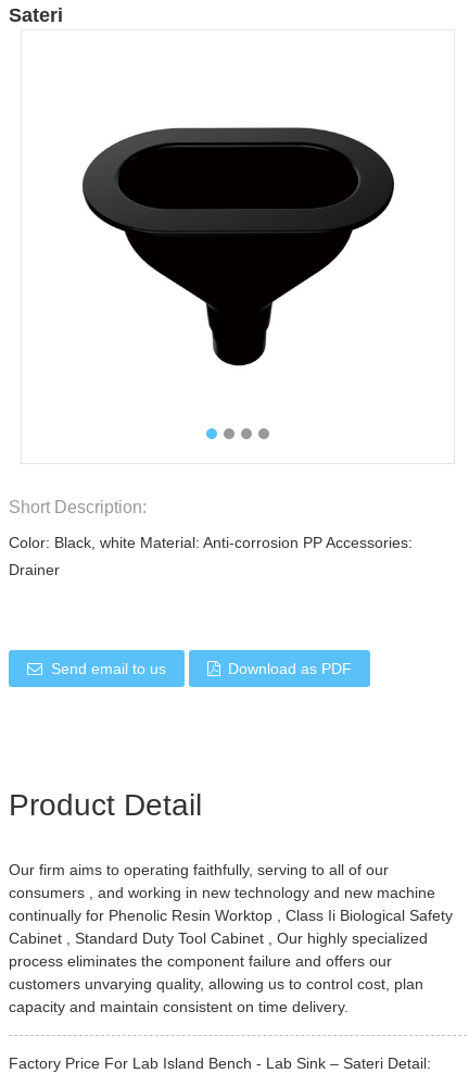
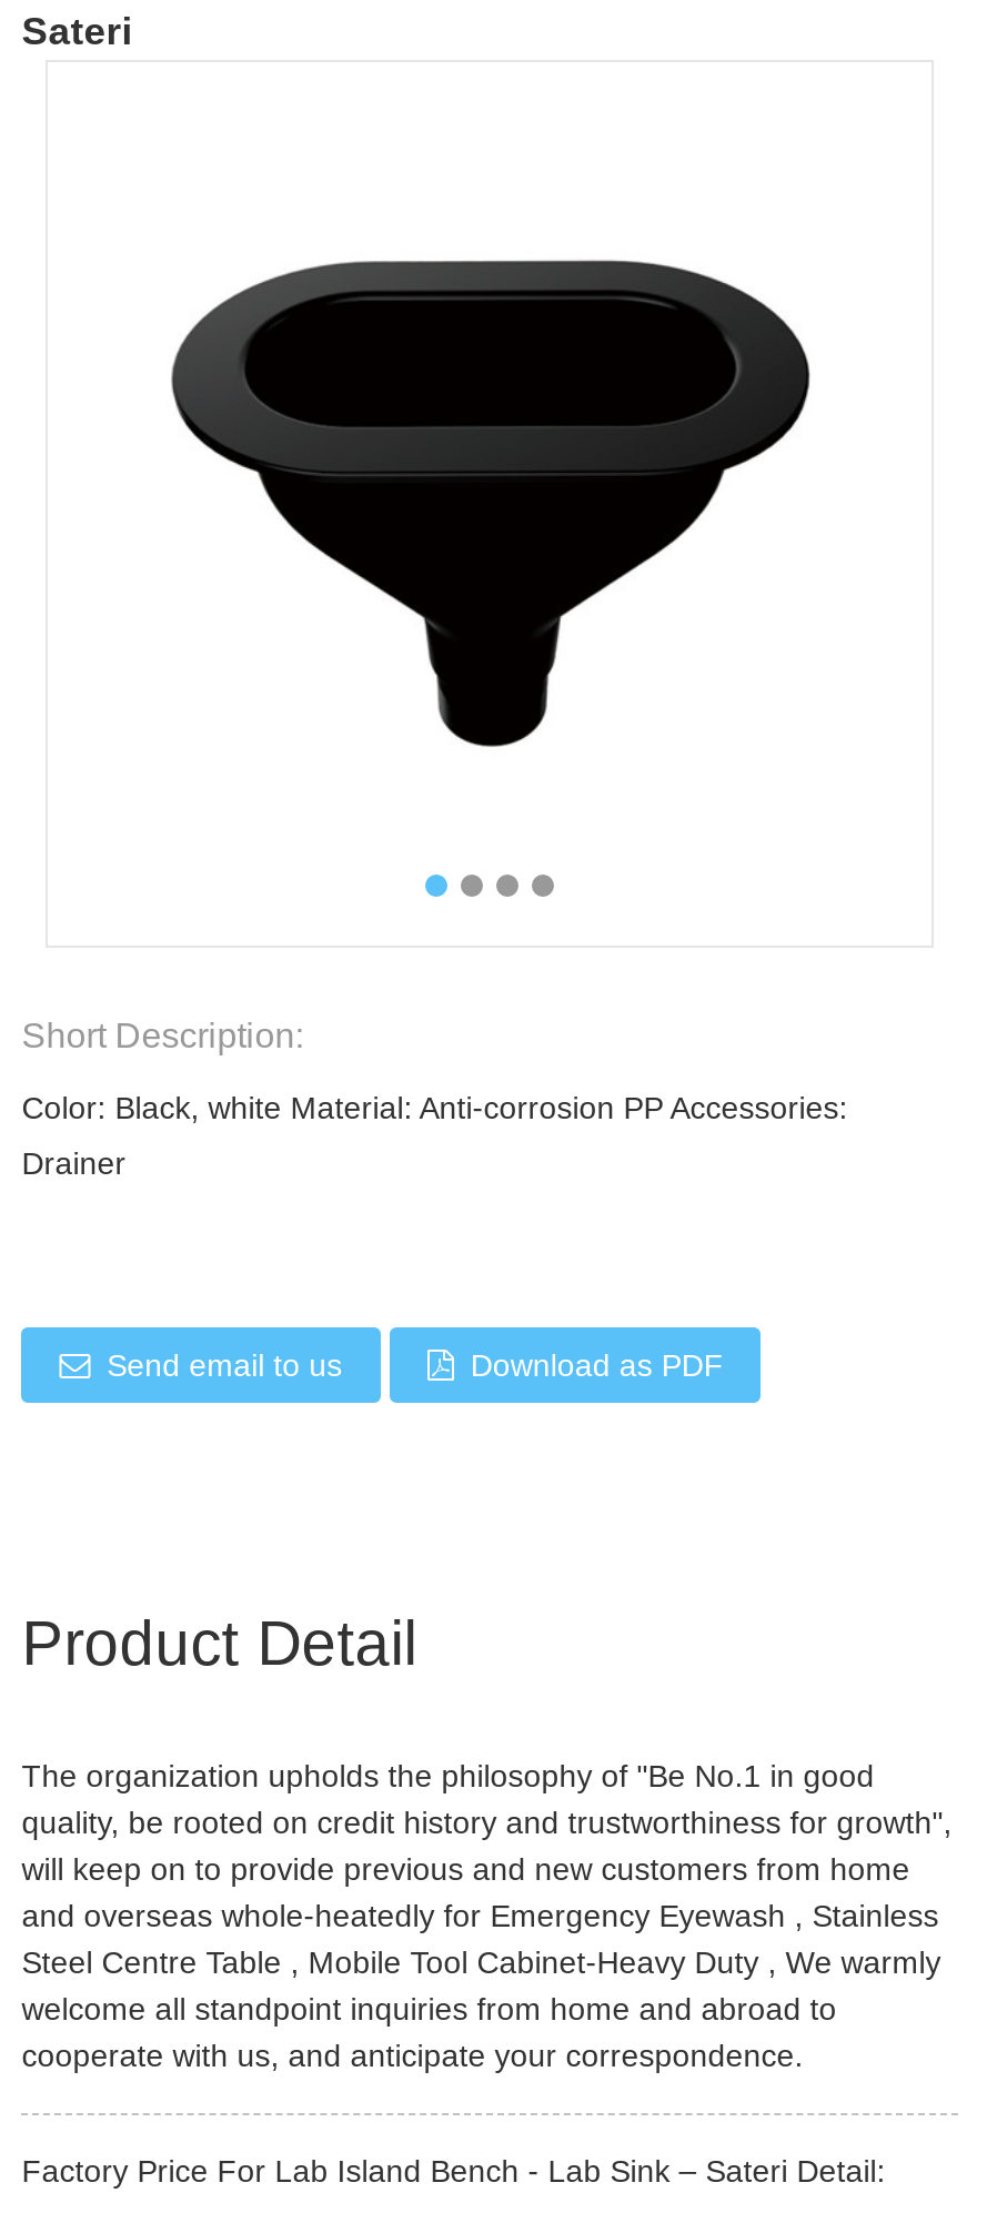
[9,861,453,1015] Our firm aims to operating faithfully, serving to all of our | consumers , and working in new technology and new machine | continually for Phenolic Resin Worktop, Class Ii Biological Safety | Cabinet, Standard Duty Tool Cabinet, Our highly specialized | process eliminates the component failure and offers our | customers unvarying quality, allowing us to control cost, plan | capacity and maintain consistent on time delivery. -> [22,1757,952,2072] The organization upholds the philosophy of "Be No.1 in good | quality, be rooted on credit history and trustworthiness for growth", | will keep on to provide previous and new customers from home | and overseas whole-heatedly for Emergency Eyewash, Stainless | Steel Centre Table, Mobile Tool Cabinet-Heavy Duty, We warmly | welcome all standpoint inquiries from home and abroad to | cooperate with us, and anticipate your correspondence.

